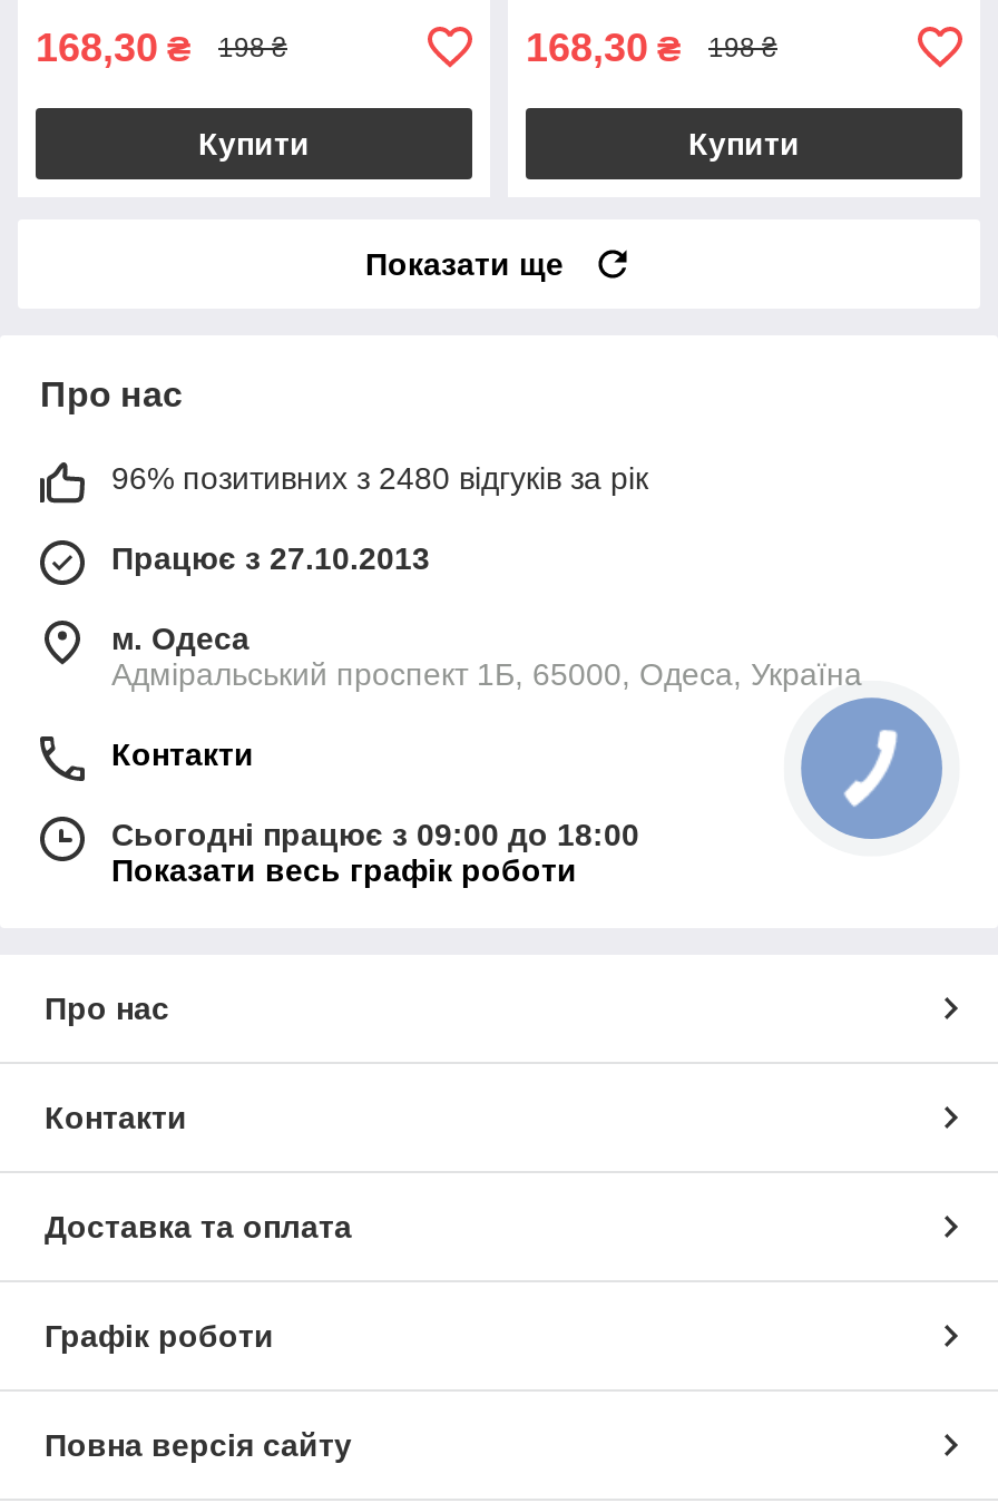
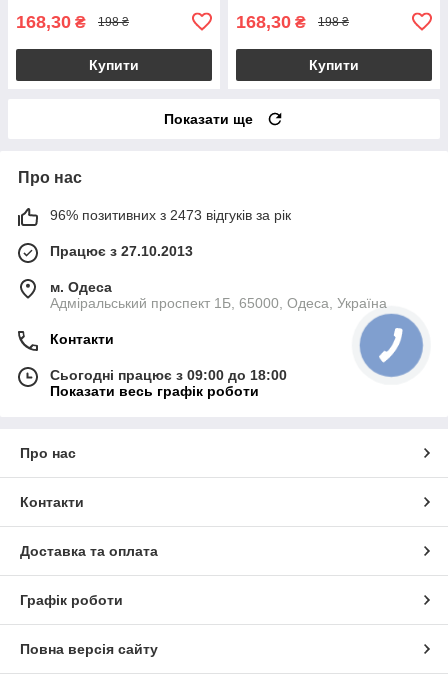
[111,460,648,495] 96% позитивних з 2480 відгуків за рік -> [50,207,291,223] 96% позитивних з 2473 відгуків за рік

